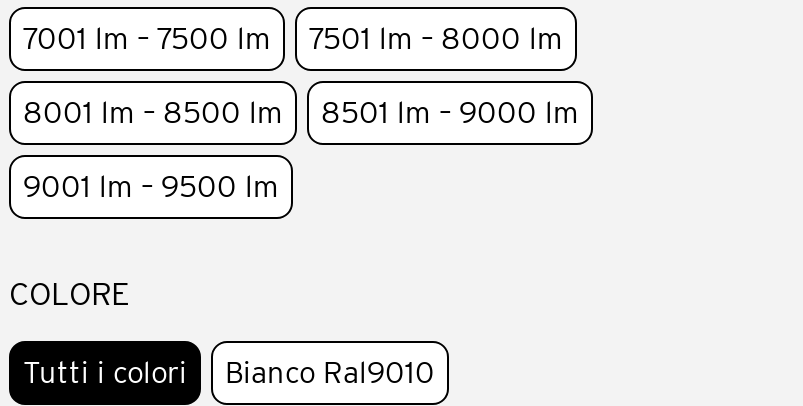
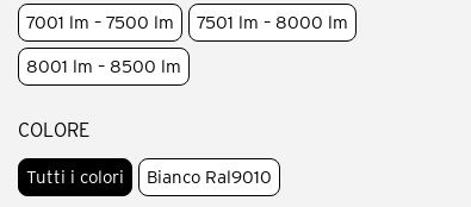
[23,96,579,206] 8501 lm – 9000 lm | 9001 lm – 9500 lm -> none

